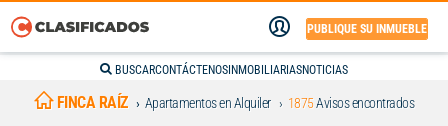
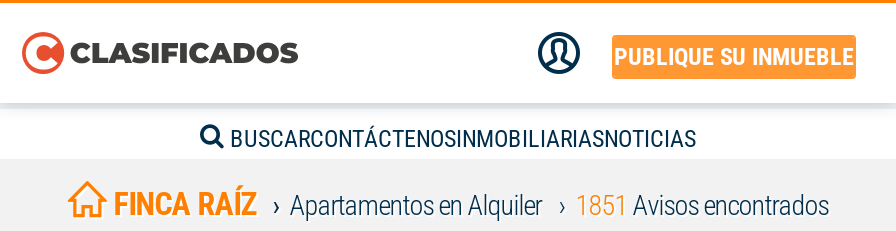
[288,95,414,111] 1875 Avisos encontrados -> [576,189,828,221] 1851 Avisos encontrados

